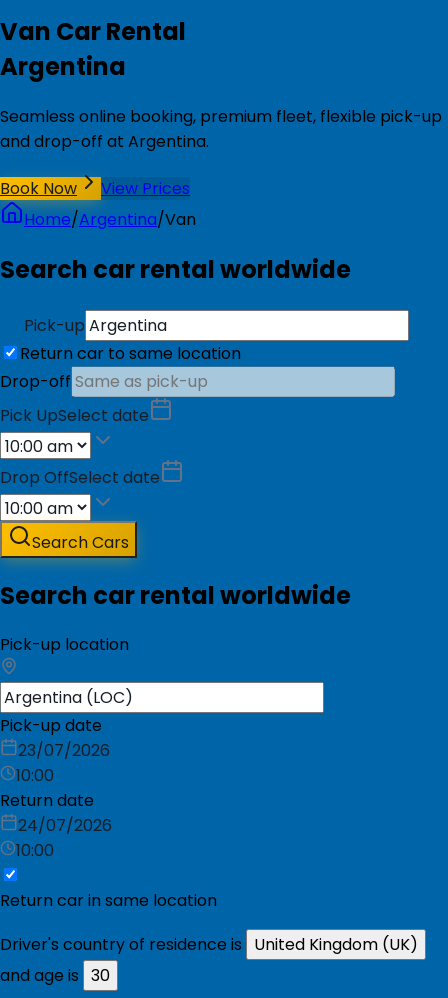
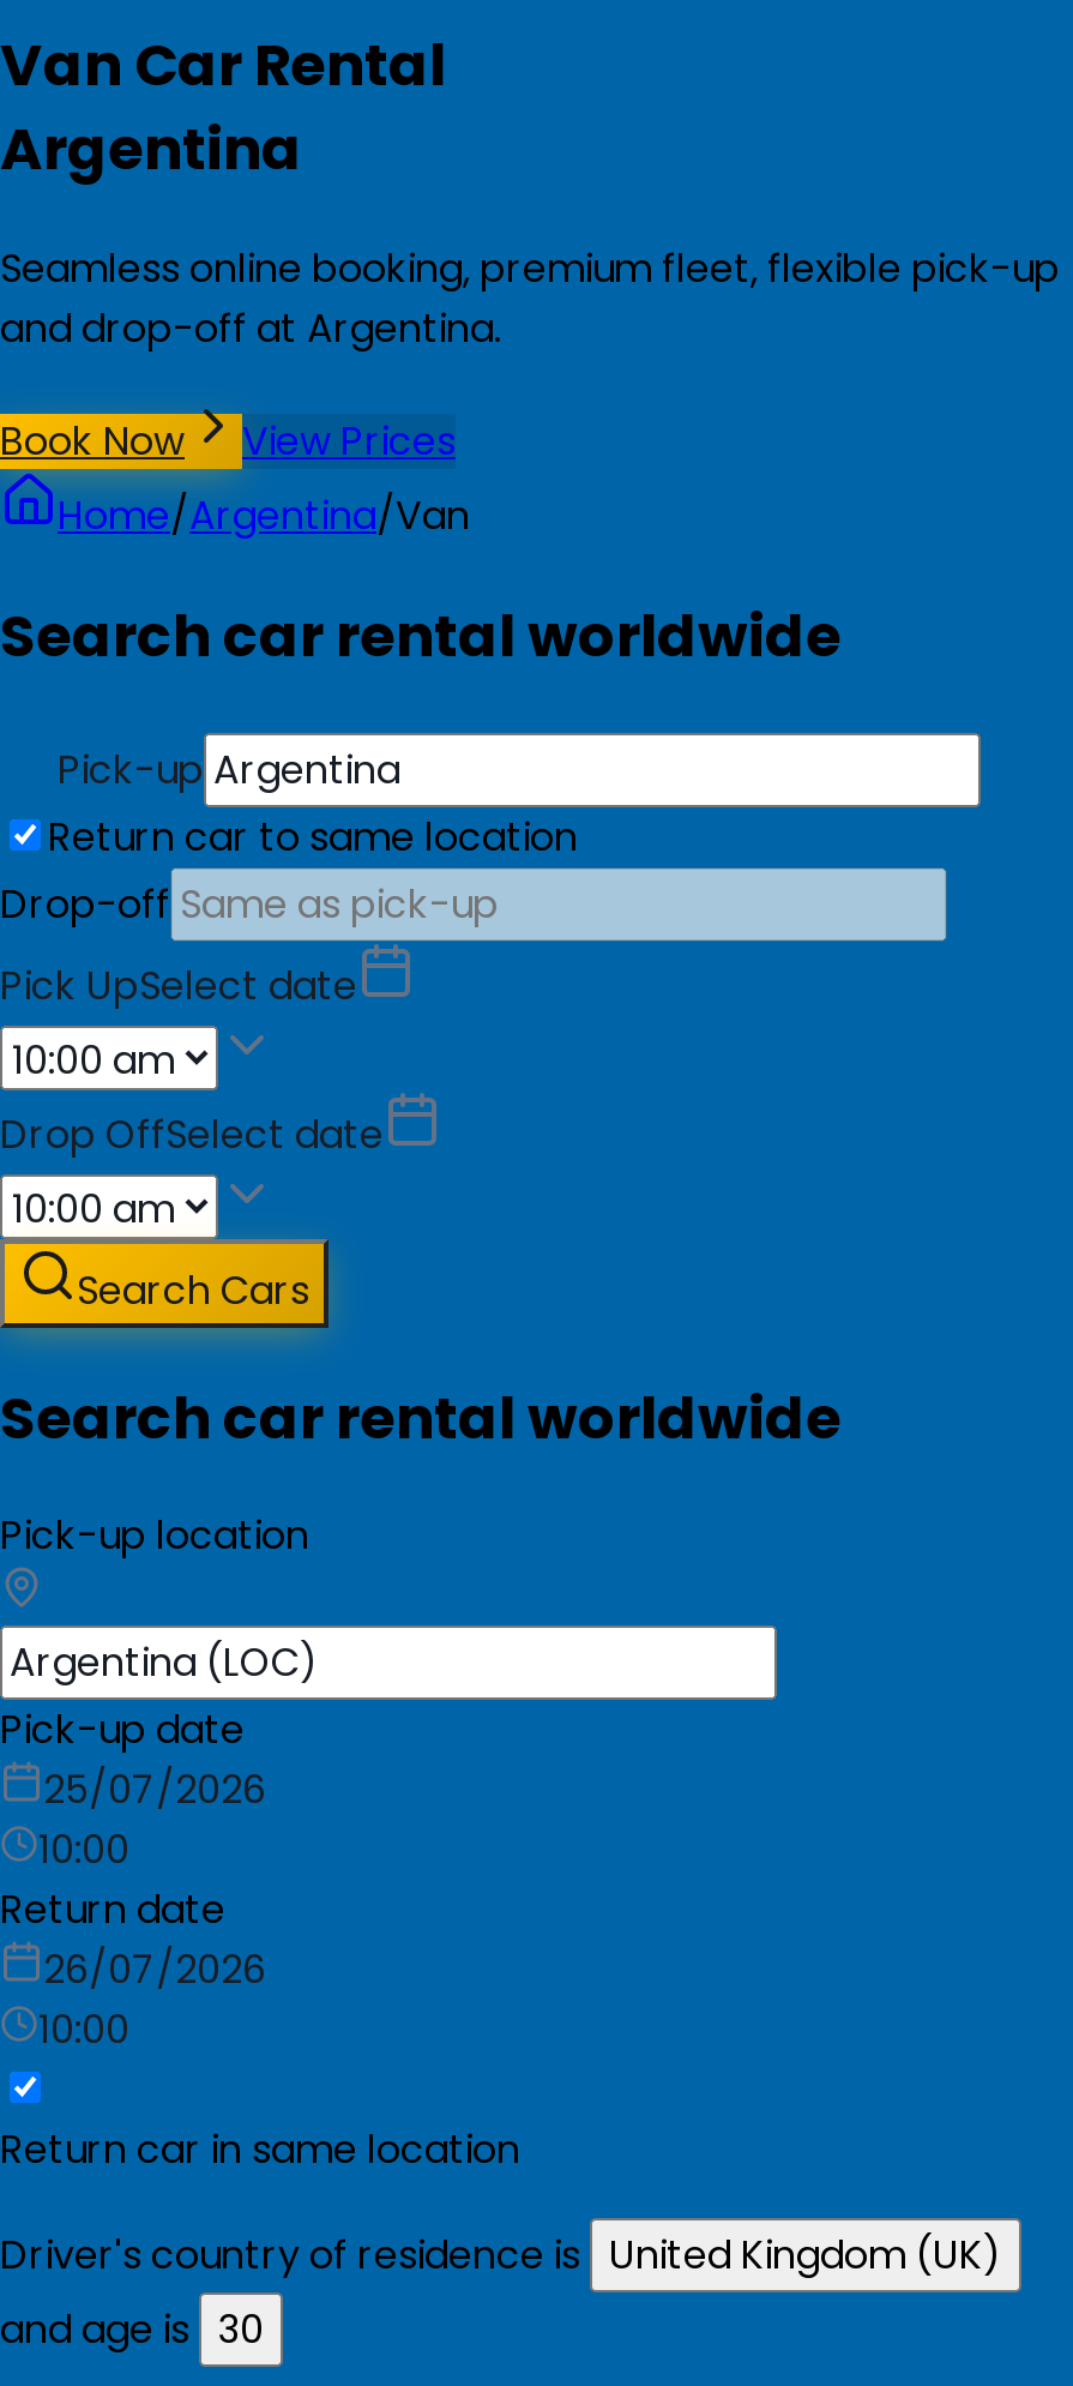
[18,739,110,762] 23/07/2026 -> [43,1763,266,1818] 25/07/2026
[18,814,112,837] 24/07/2026 -> [43,1943,266,1998] 26/07/2026

